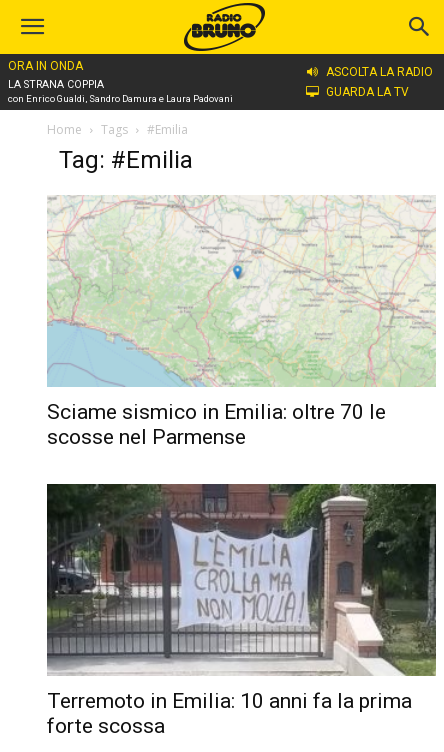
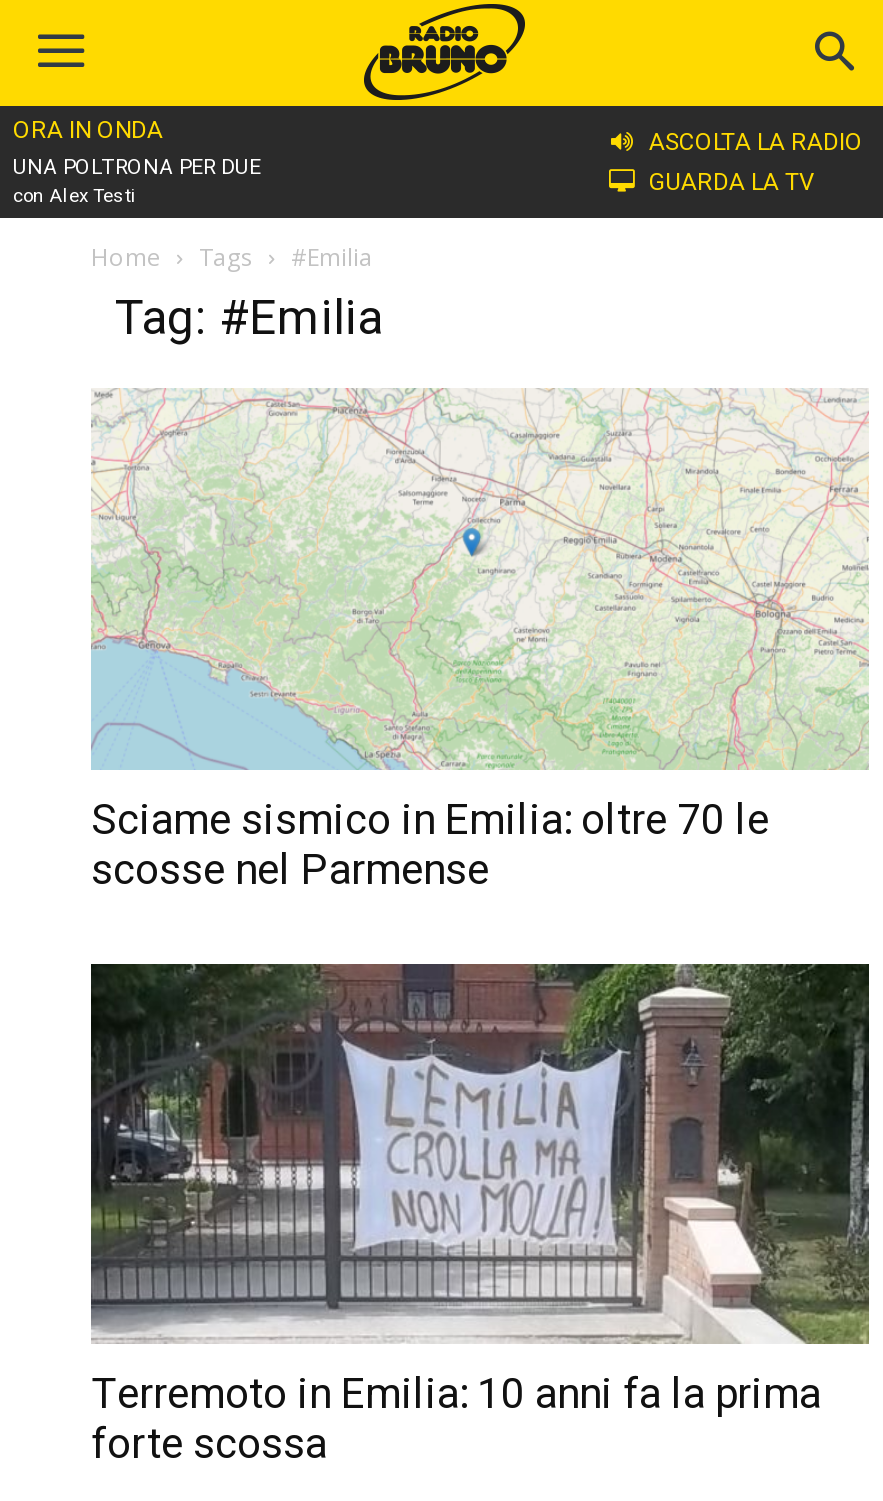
[8,78,233,104] LA STRANA COPPIA | con Enrico Gualdi, Sandro Damura e Laura Padovani -> [13,154,261,206] UNA POLTRONA PER DUE | con Alex Testi

